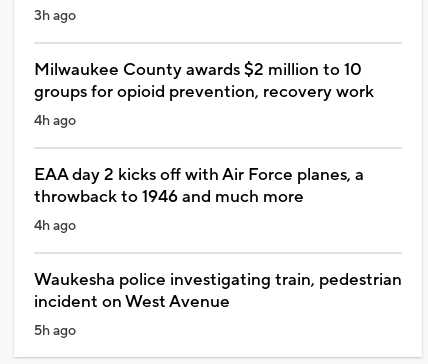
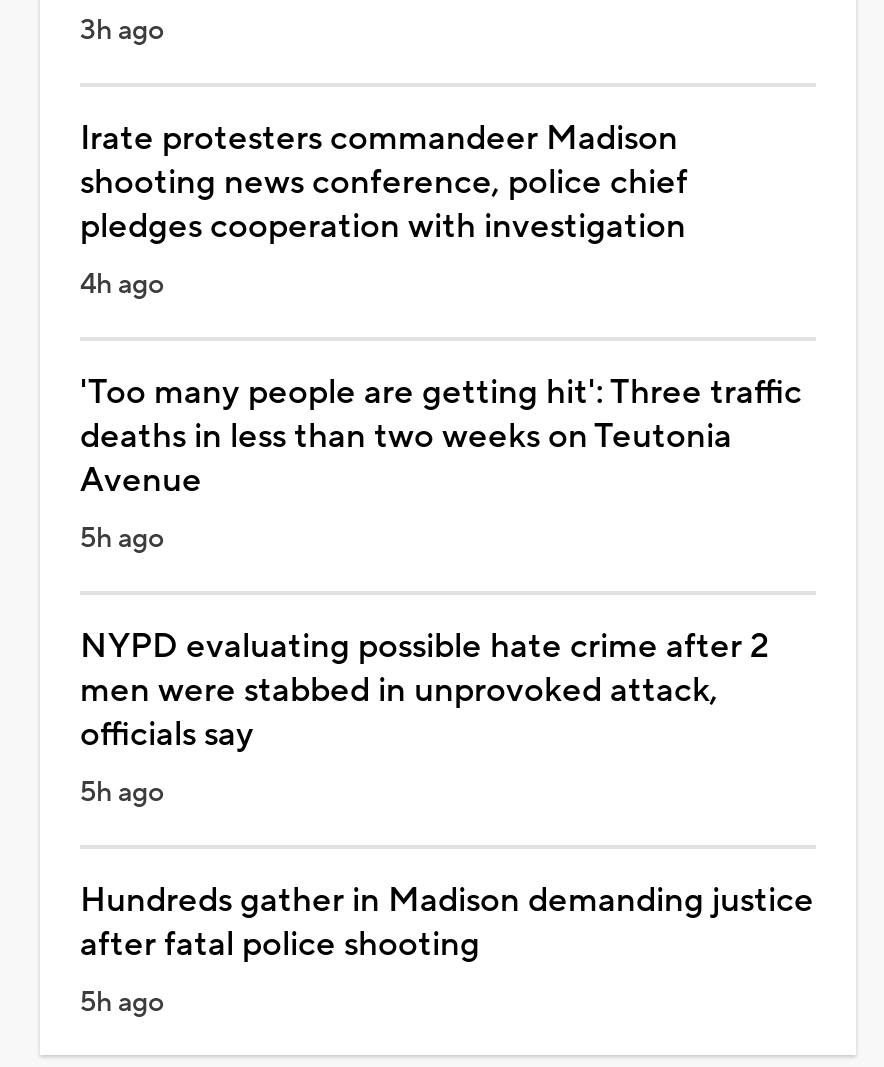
[34,59,374,103] Milwaukee County awards $2 million to 10 | groups for opioid prevention, recovery work -> [80,116,688,248] Irate protesters commandeer Madison | shooting news conference, police chief | pledges cooperation with investigation
[34,164,402,313] EAA day 2 kicks off with Air Force planes, a | throwback to 1946 and much more | 4h ago | Waukesha police investigating train, pedestrian | incident on West Avenue -> [80,370,814,966] 'Too many people are getting hit': Three traffic | deaths in less than two weeks on Teutonia | Avenue | 5h ago | NYPD evaluating possible hate crime after 2 | men were stabbed in unprovoked attack, | officials say | 5h ago | Hundreds gather in Madison demanding justice | after fatal police shooting

